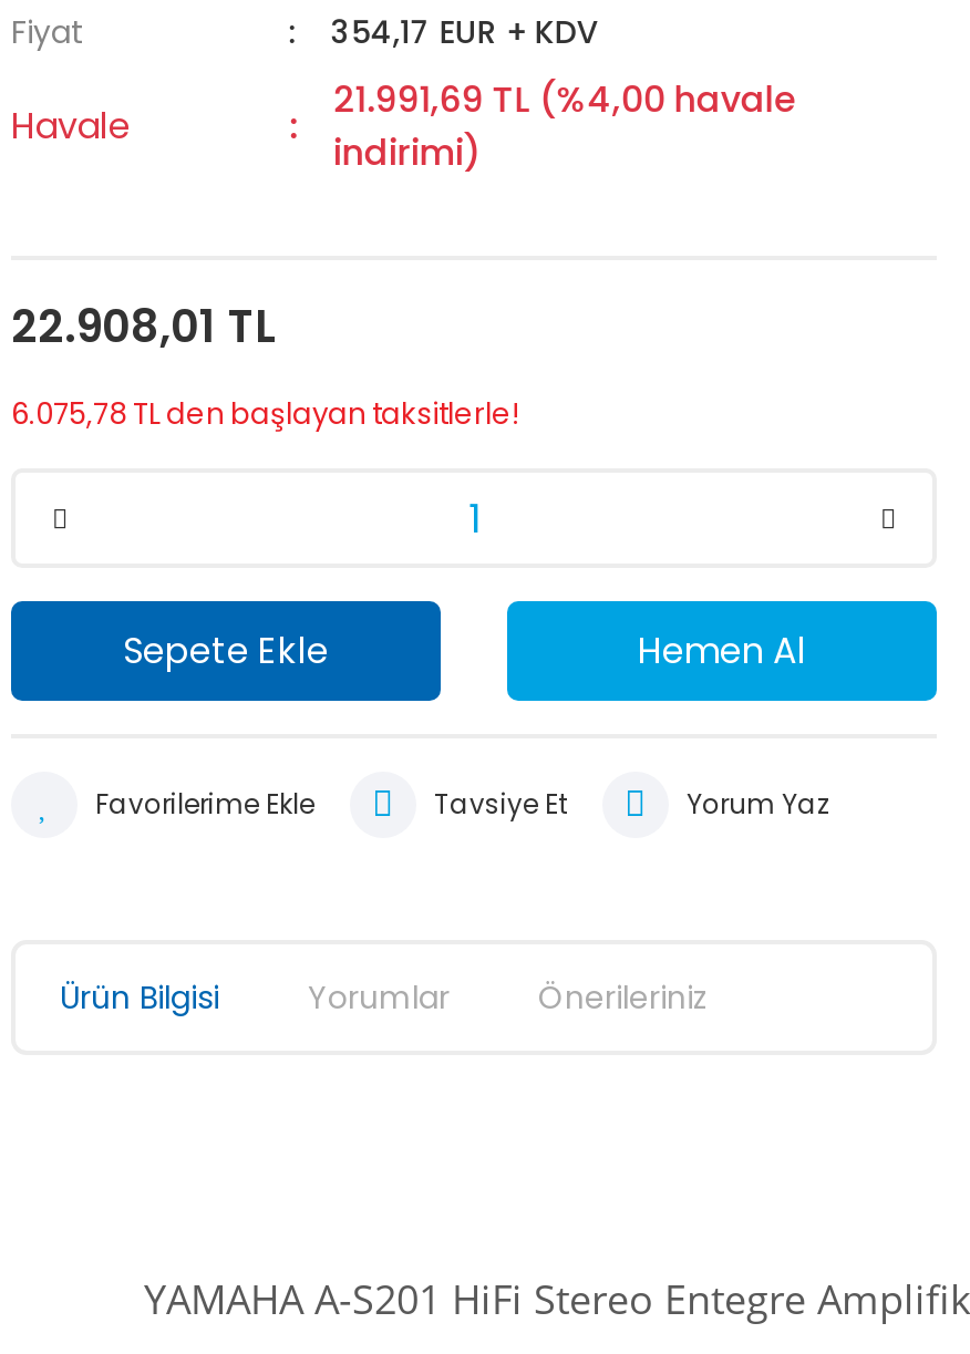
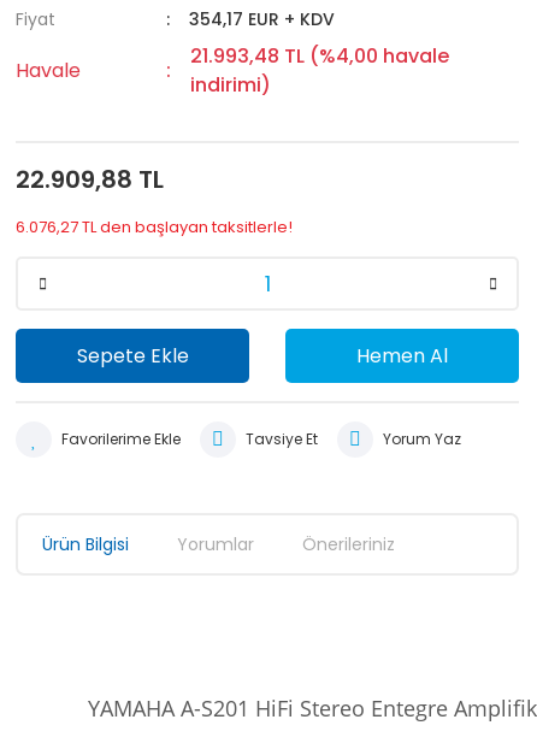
[333,74,796,125] 21.991,69 TL (%4,00 havale -> [191,42,450,70] 21.993,48 TL (%4,00 havale
[11,296,275,358] 22.908,01 TL -> [16,163,164,196] 22.909,88 TL
[11,393,520,435] 6.075,78 TL den başlayan taksitlerle! -> [16,216,293,238] 6.076,27 TL den başlayan taksitlerle!

